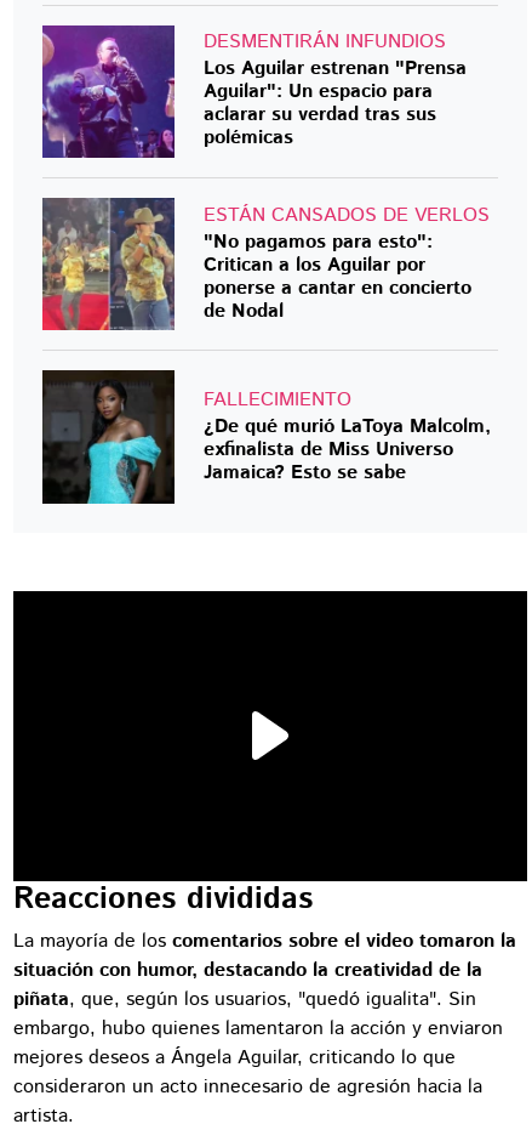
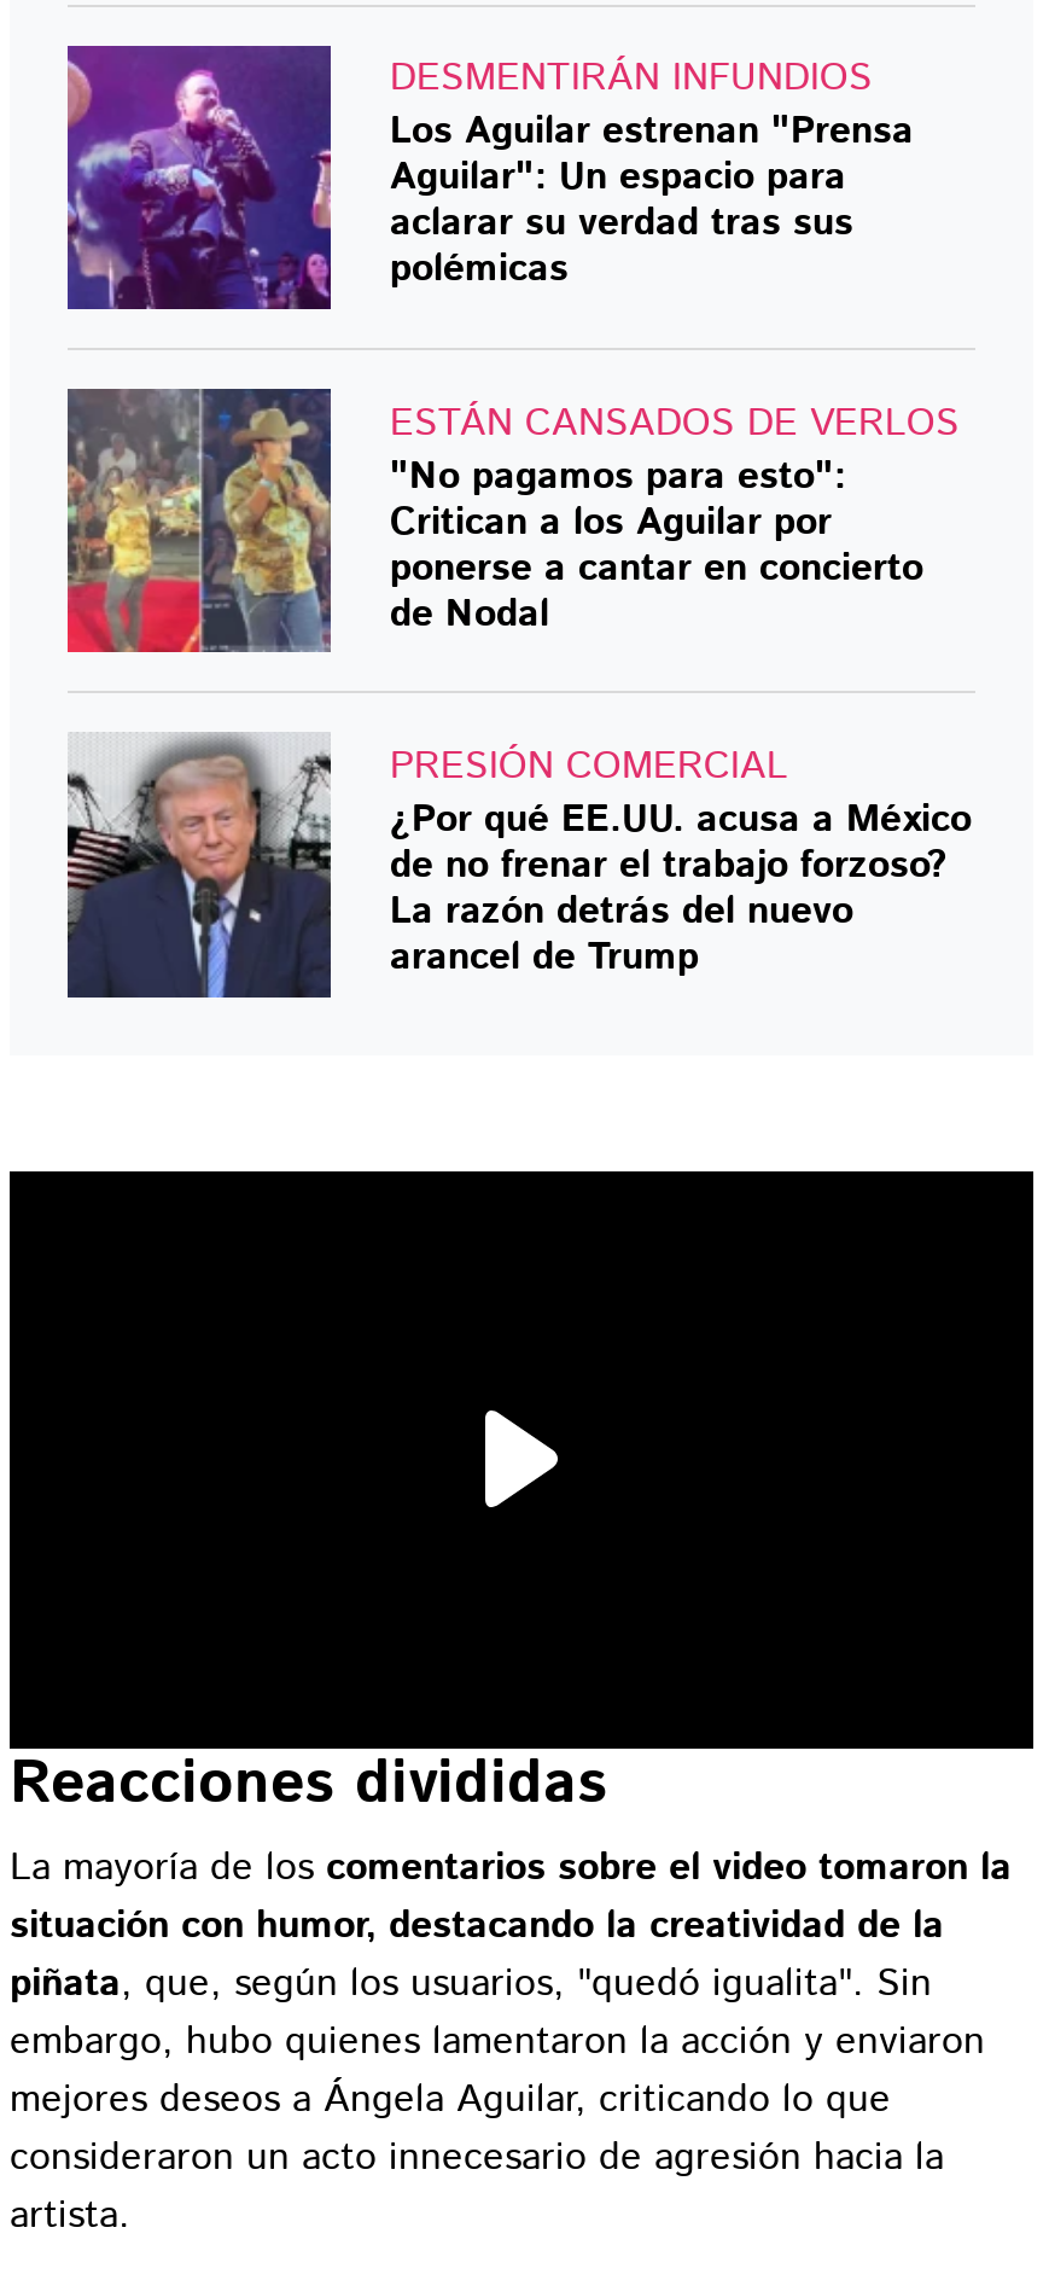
[41,369,491,505] [image] | FALLECIMIENTO | ¿De qué murió LaToya Malcolm, | exfinalista de Miss Universo | Jamaica? Esto se sabe -> [68,732,971,1000] [image] | PRESIÓN COMERCIAL | ¿Por qué EE.UU. acusa a México | de no frenar el trabajo forzoso? | La razón detrás del nuevo | arancel de Trump

